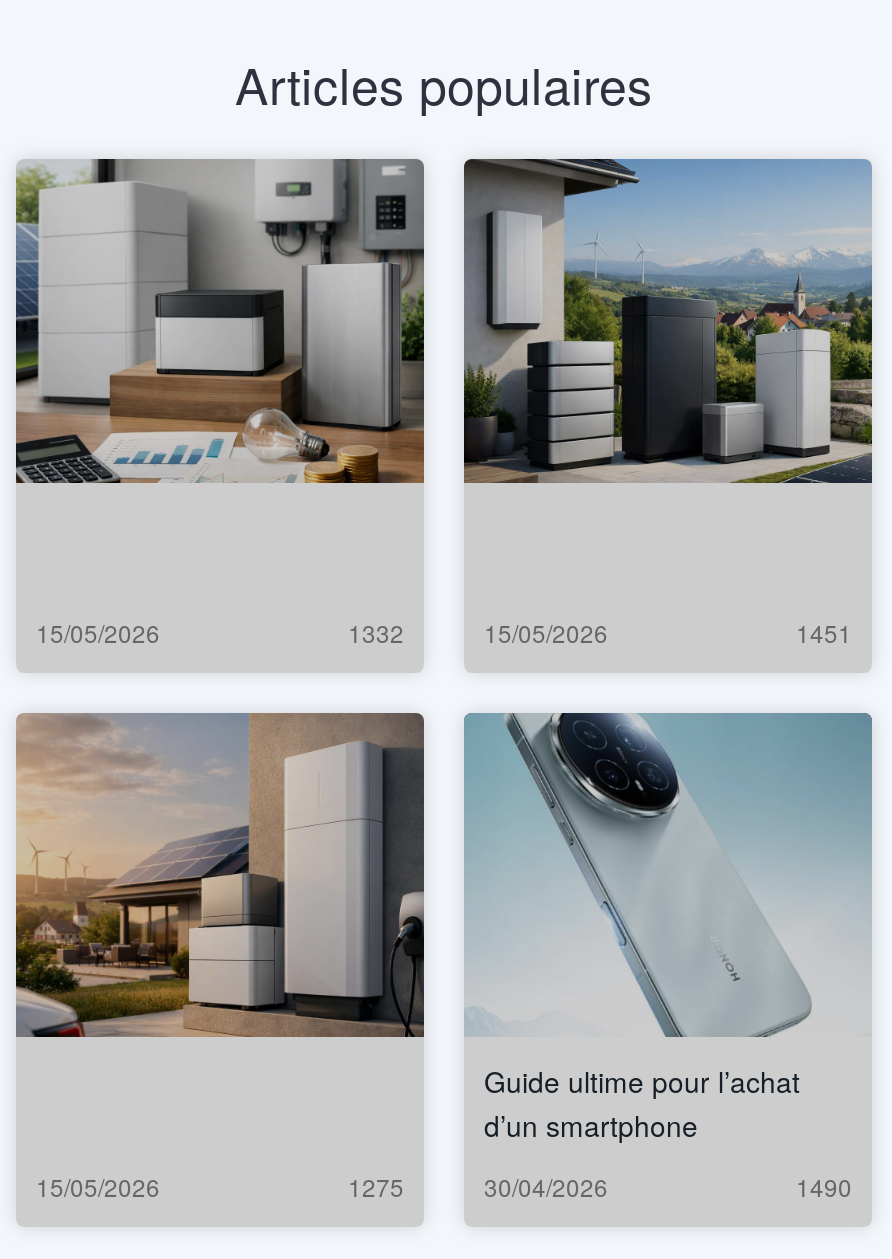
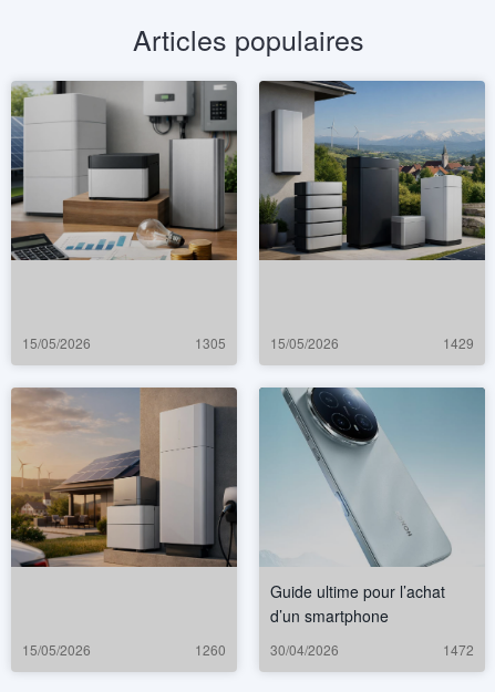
[348,615,404,649] 1332 -> [195,333,226,352] 1305
[796,615,852,649] 1451 -> [443,333,474,352] 1429
[348,1169,404,1203] 1275 -> [195,640,226,659] 1260
[796,1169,852,1203] 1490 -> [443,640,474,659] 1472

